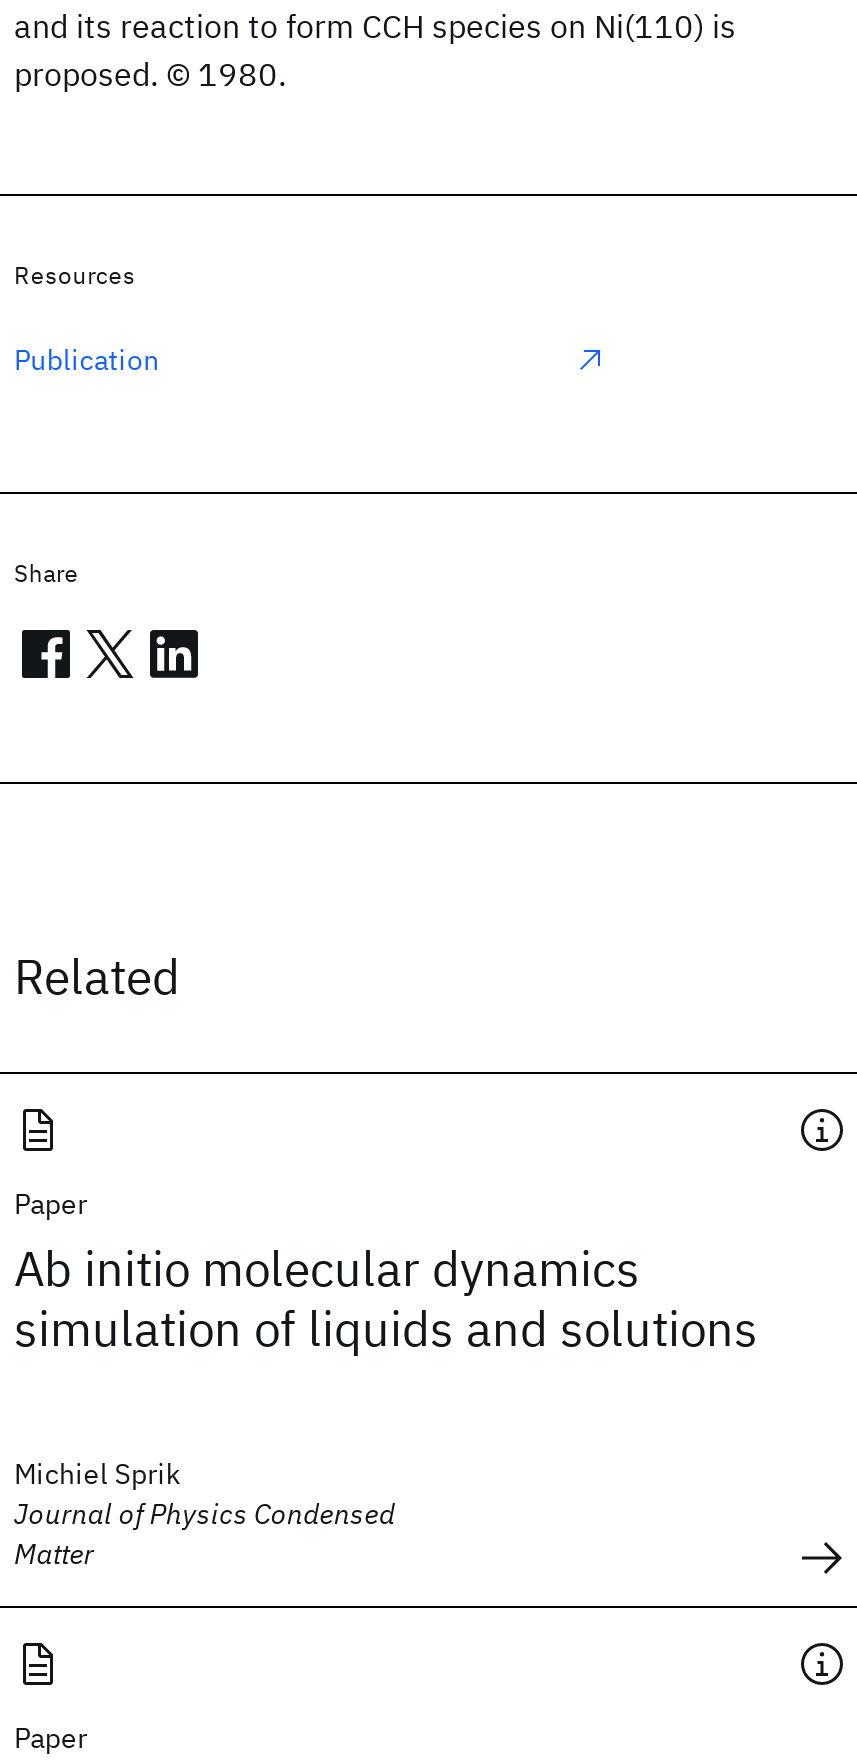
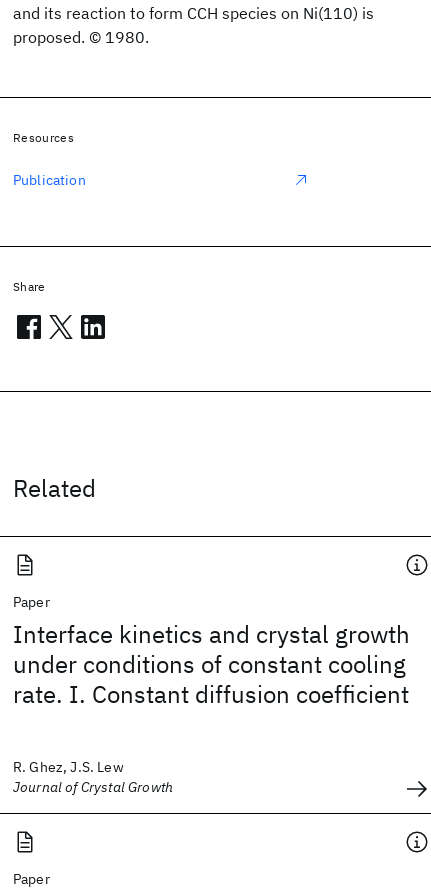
[14,1236,758,1360] Ab initio molecular dynamics | simulation of liquids and solutions -> [13,618,410,710] Interface kinetics and crystal growth | under conditions of constant cooling | rate. I. Constant diffusion coefficient
[14,1456,395,1572] Michiel Sprik | Journal of Physics Condensed | Matter -> [13,758,173,796] R. Ghez, J.S. Lew | Journal of Crystal Growth

